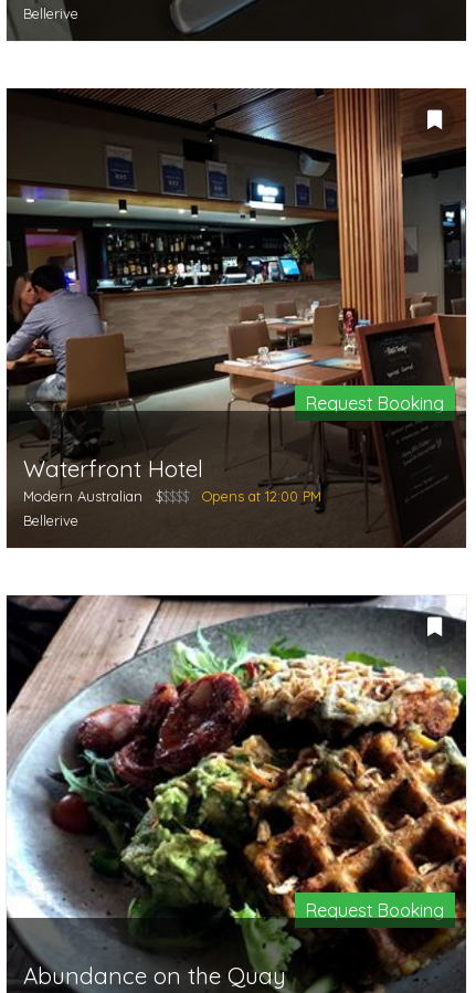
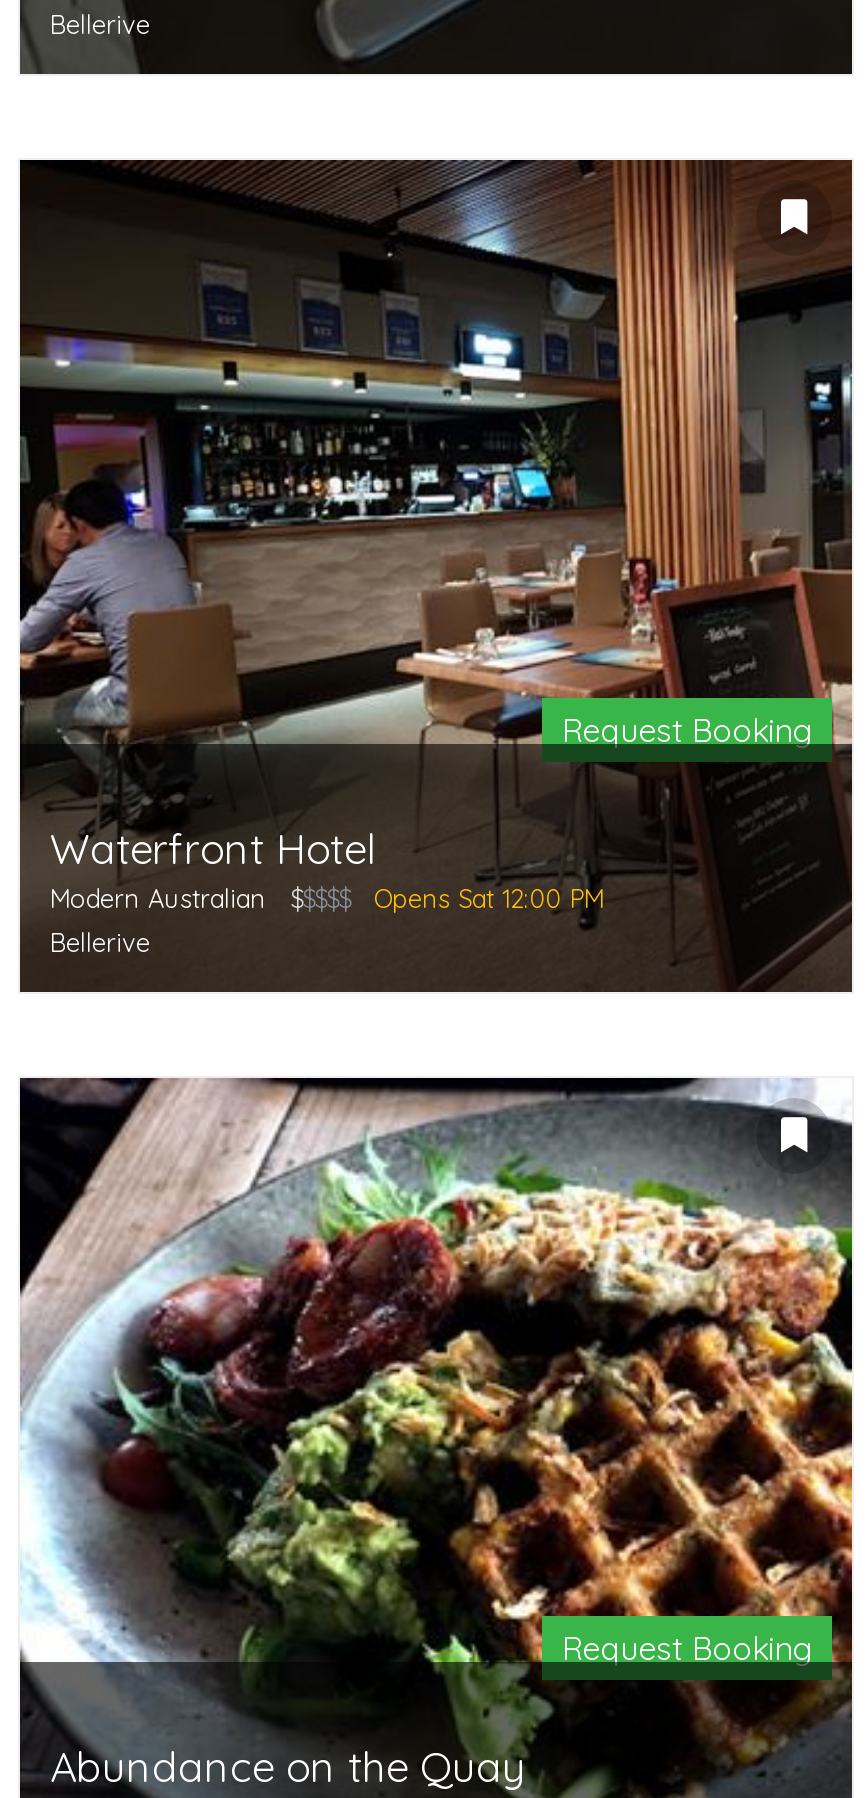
[202,487,321,505] Opens at 12:00 PM -> [374,883,604,915] Opens Sat 12:00 PM

